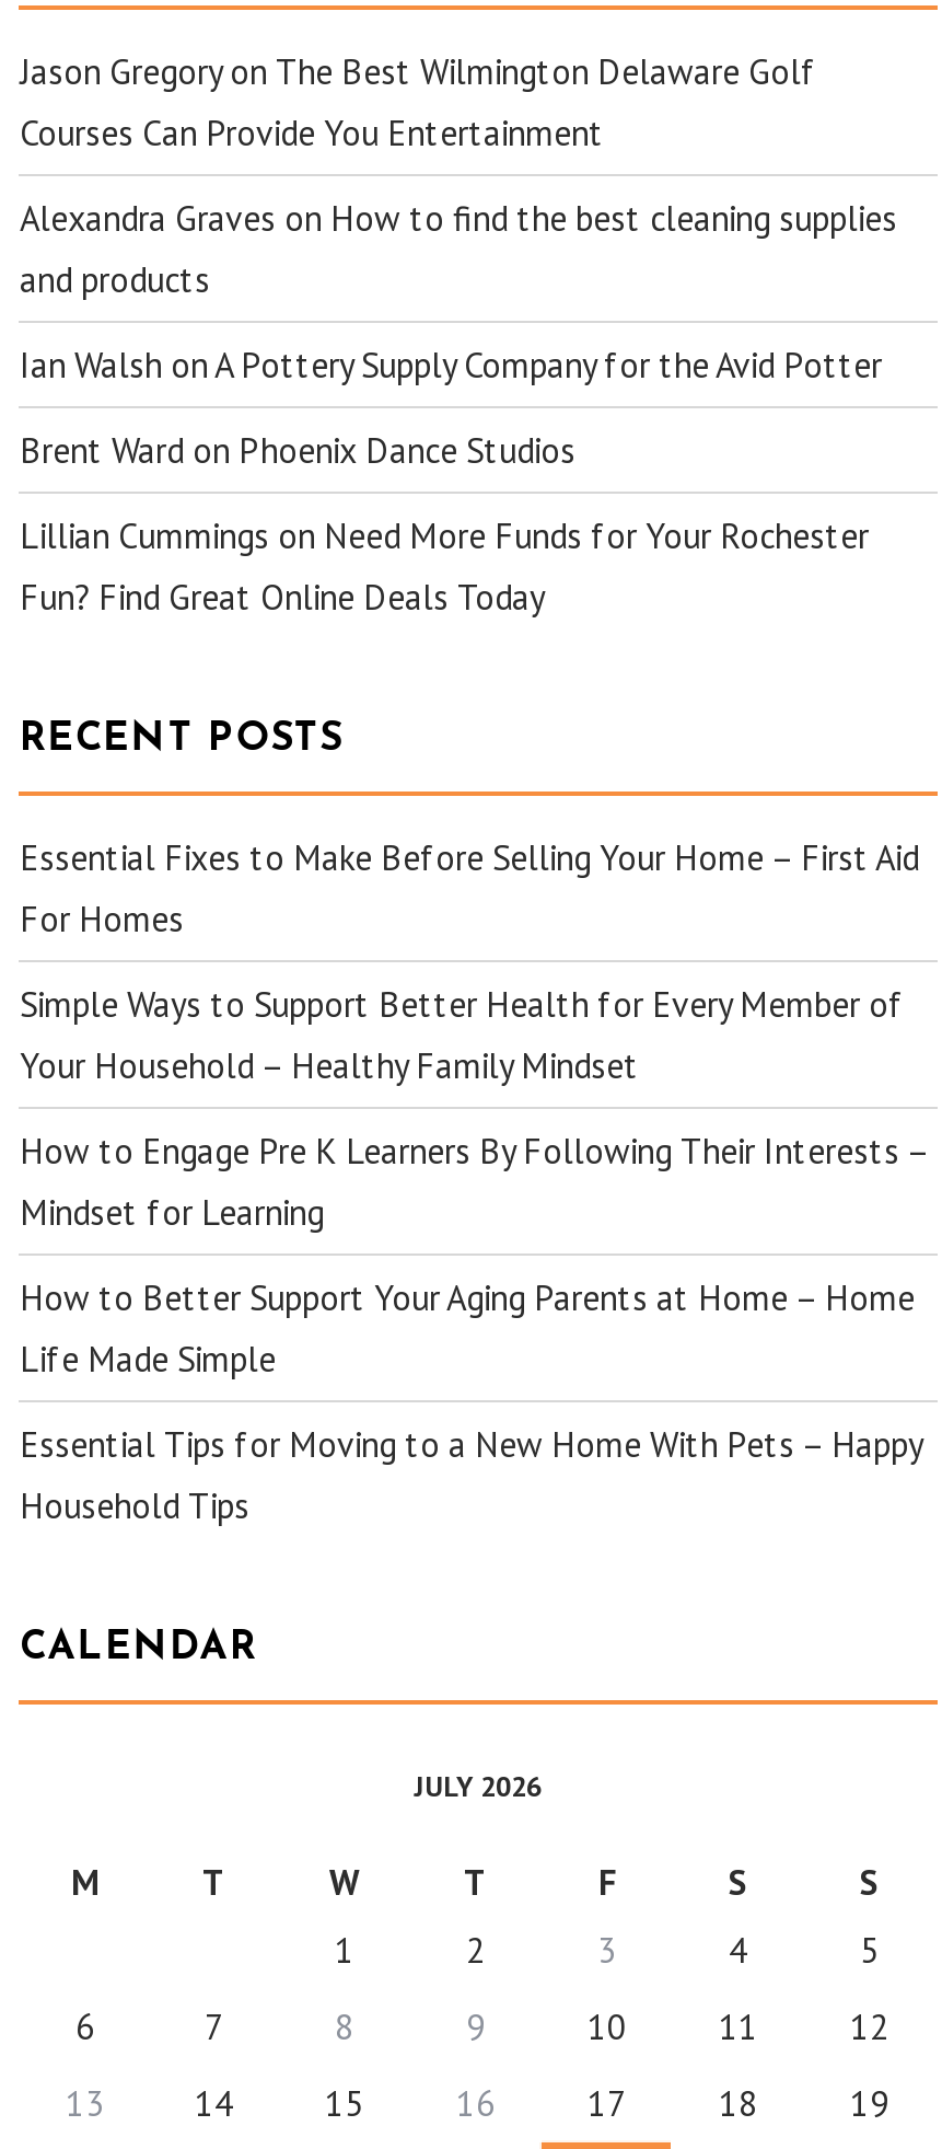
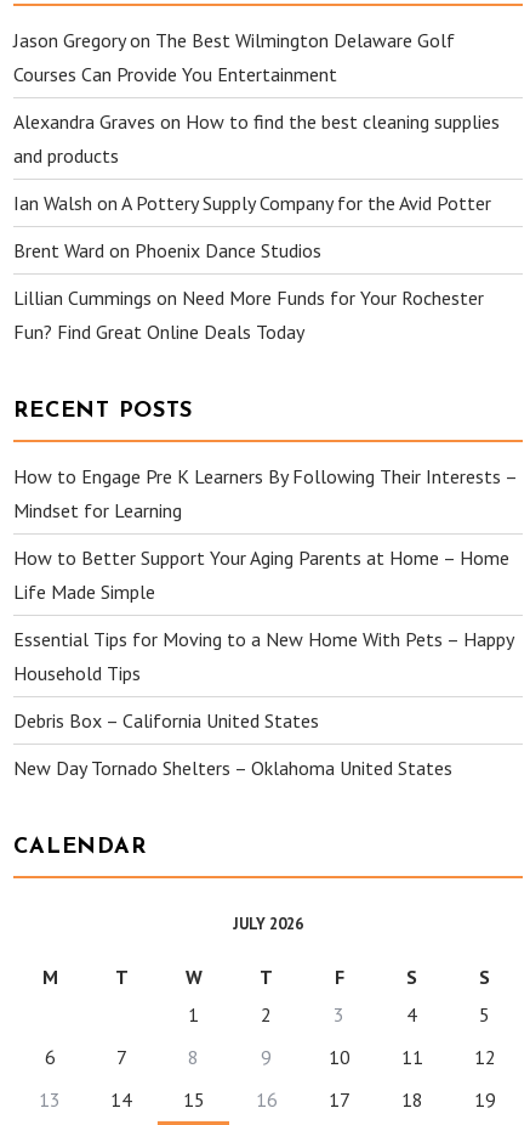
[20,835,919,1087] Essential Fixes to Make Before Selling Your Home – First Aid | For Homes | Simple Ways to Support Better Health for Every Member of | Your Household – Healthy Family Mindset -> none
moved [20,1129,928,1527] -> [14,464,517,685]: How to Engage Pre K Learners By Following Their Interests – | Mindset for Learning | How to Better Support Your Aging Parents at Home – Home | Life Made Simple | Essential Tips for Moving to a New Home With Pets – Happy | Household Tips
none -> [14,708,453,780] Debris Box – California United States | New Day Tornado Shelters – Oklahoma United States

